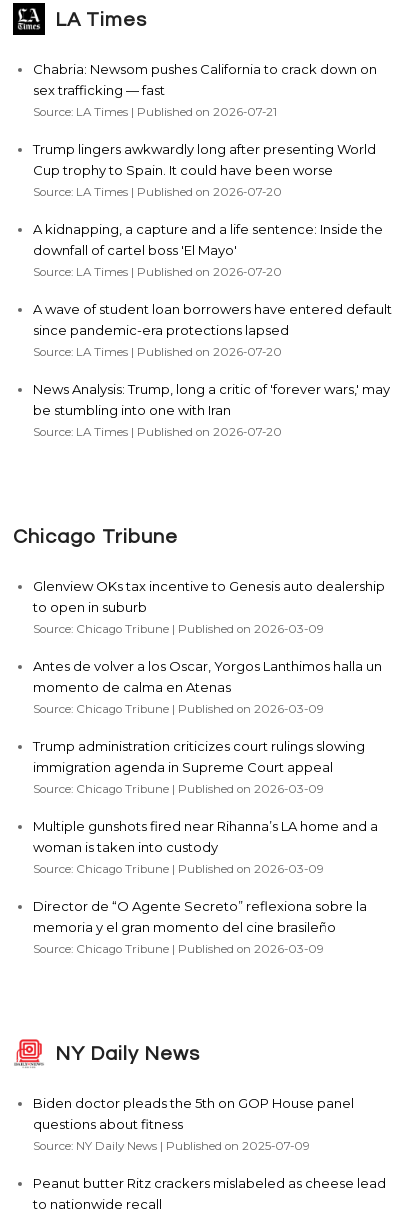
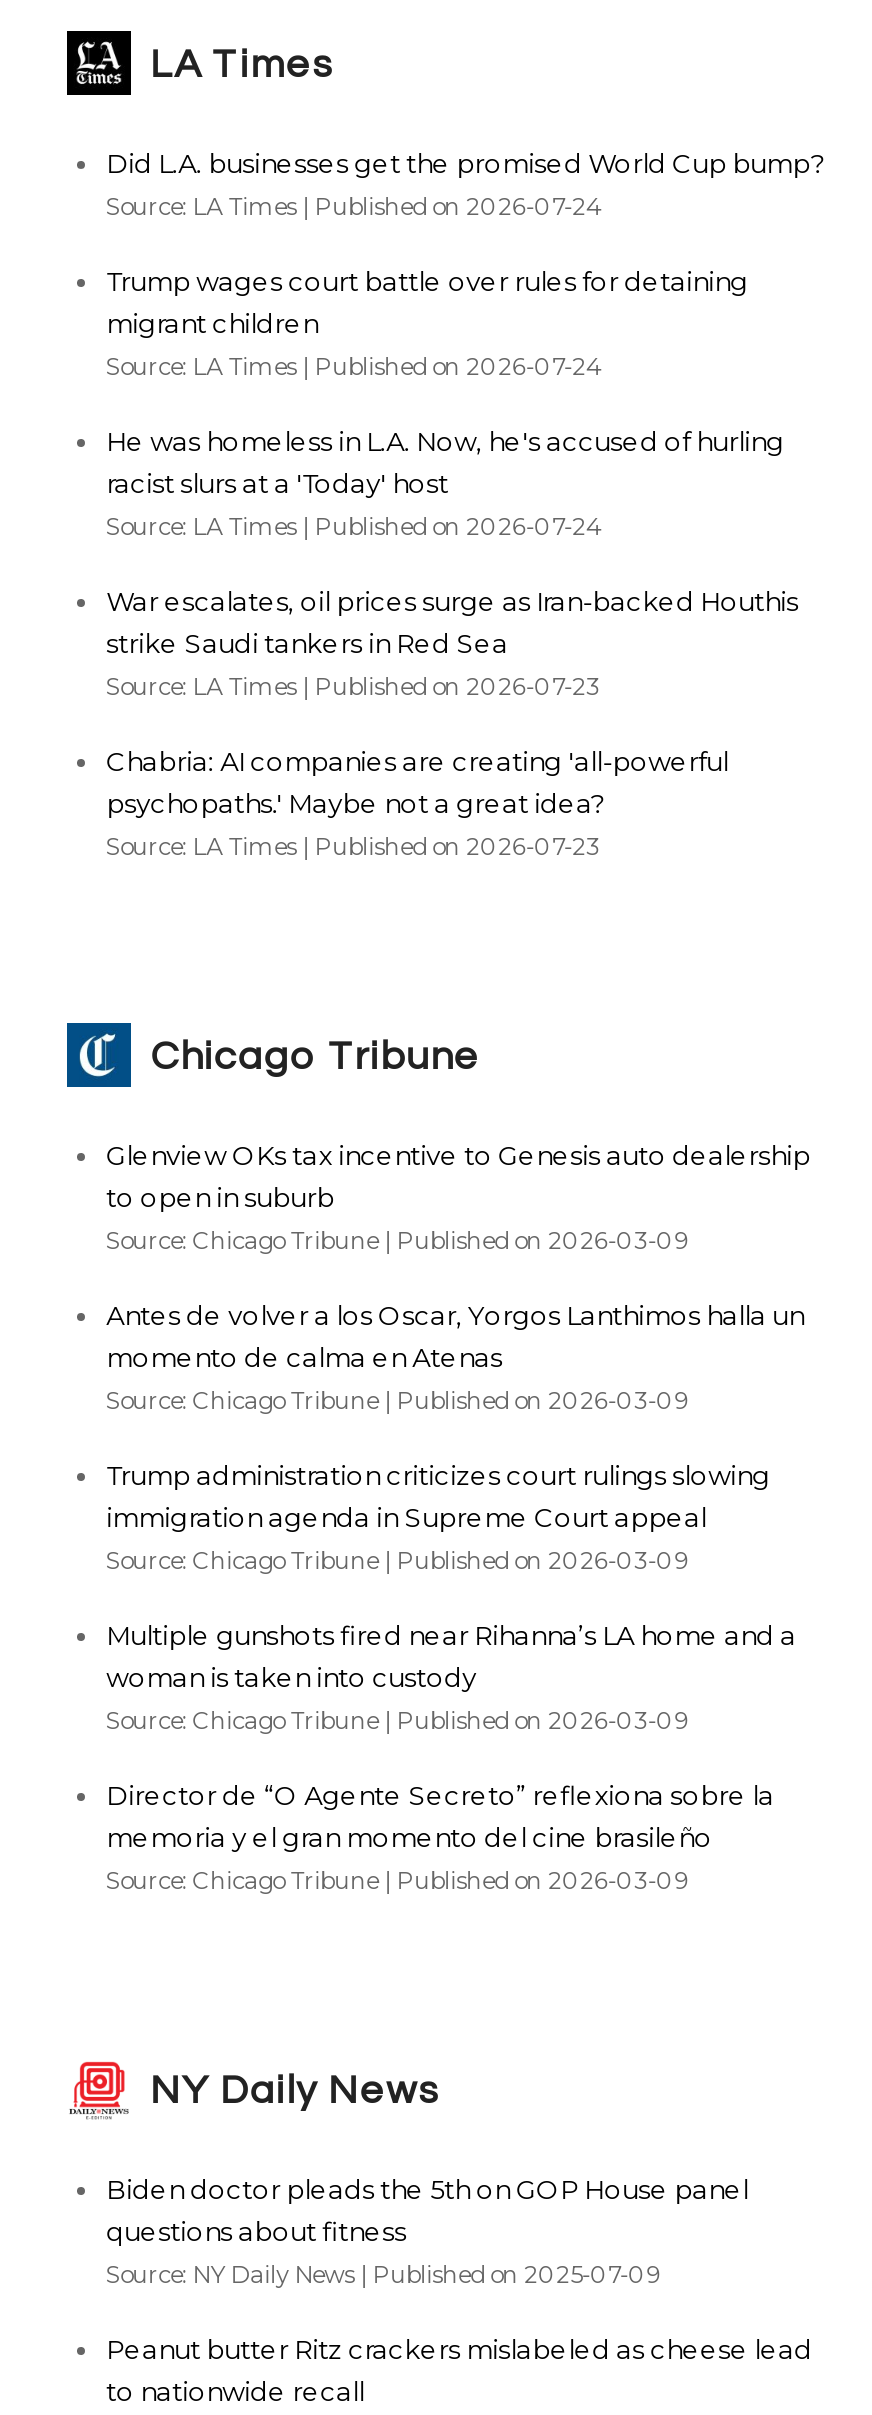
[33,61,377,119] Chabria: Newsom pushes California to crack down on | sex trafficking — fast | Source: LA Times Published on 2026-07-21 -> [106,147,824,221] Did L.A. businesses get the promised World Cup bump? | Source: LA Times Published on 2026-07-24
[33,141,376,199] Trump lingers awkwardly long after presenting World | Cup trophy to Spain. It could have been worse | Source: LA Times Published on 2026-07-20 -> [106,265,748,381] Trump wages court battle over rules for detaining | migrant children | Source: LA Times Published on 2026-07-24
[33,221,383,279] A kidnapping, a capture and a life sentence: Inside the | downfall of cartel boss 'El Mayo' | Source: LA Times Published on 2026-07-20 -> [106,425,784,541] He was homeless in L.A. Now, he's accused of hurling | racist slurs at a 'Today' host | Source: LA Times Published on 2026-07-24
[33,301,392,359] A wave of student loan borrowers have entered default | since pandemic-era protections lapsed | Source: LA Times Published on 2026-07-20 -> [106,585,798,701] War escalates, oil prices surge as Iran-backed Houthis | strike Saudi tankers in Red Sea | Source: LA Times Published on 2026-07-23
[33,381,390,439] News Analysis: Trump, long a critic of 'forever wars,' may | be stumbling into one with Iran | Source: LA Times Published on 2026-07-20 -> [106,745,728,861] Chabria: AI companies are creating 'all-powerful | psychopaths.' Maybe not a great idea? | Source: LA Times Published on 2026-07-23

